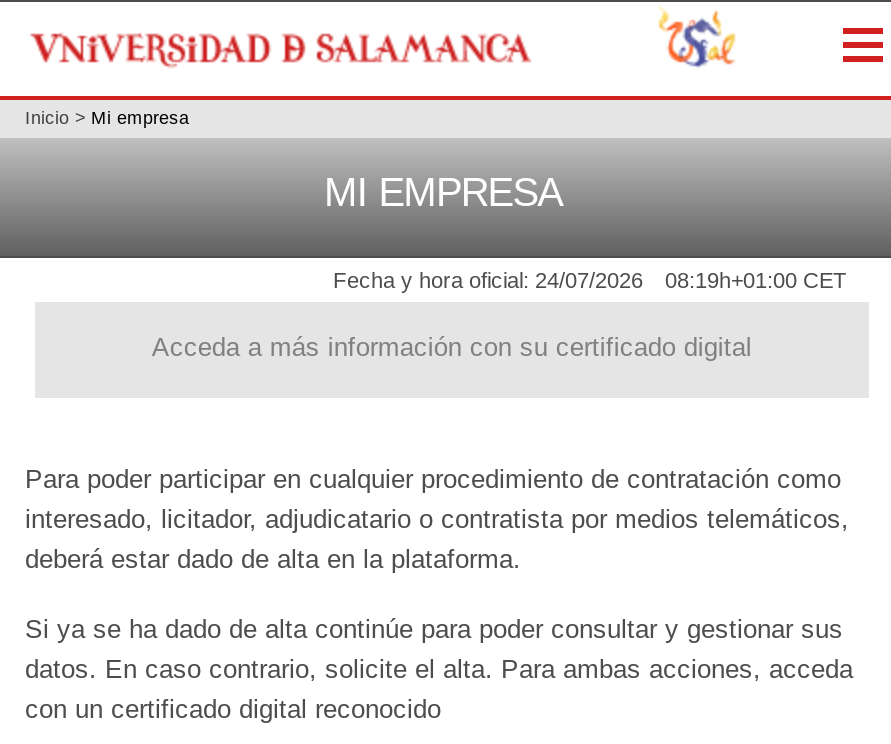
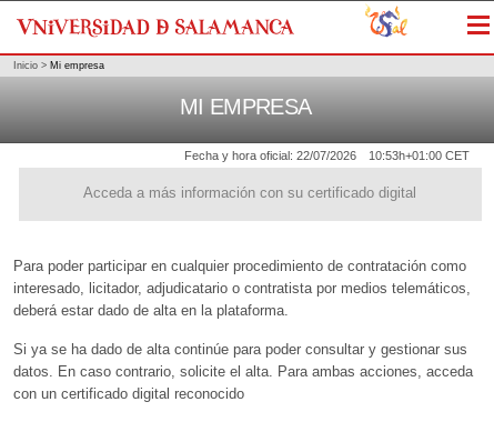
[333,269,643,293] Fecha y hora oficial: 24/07/2026 -> [184,149,356,162] Fecha y hora oficial: 22/07/2026
[665,269,847,293] 08:19h+01:00 CET -> [369,149,470,162] 10:53h+01:00 CET

